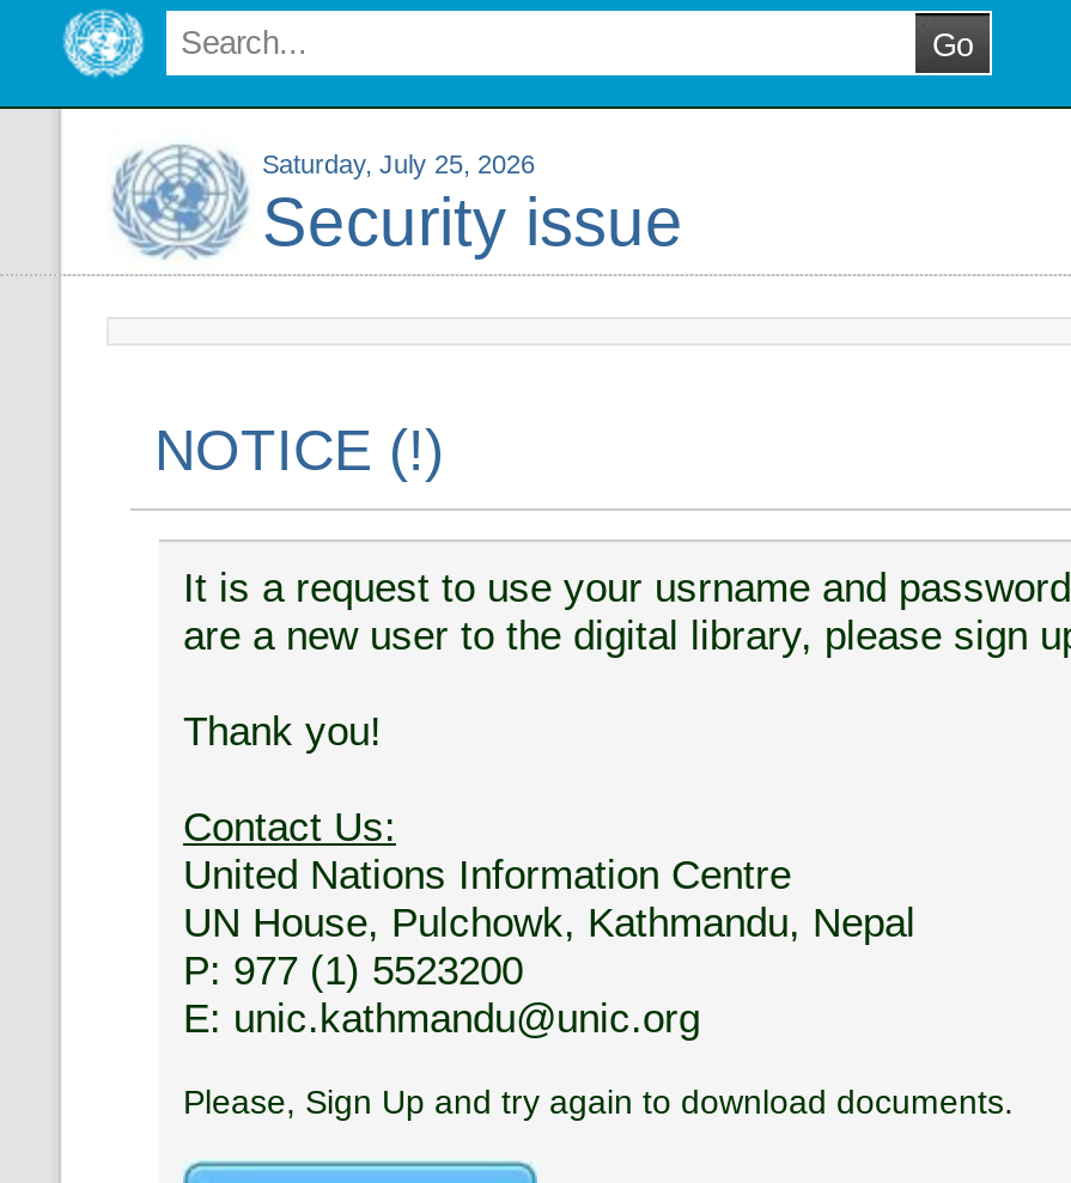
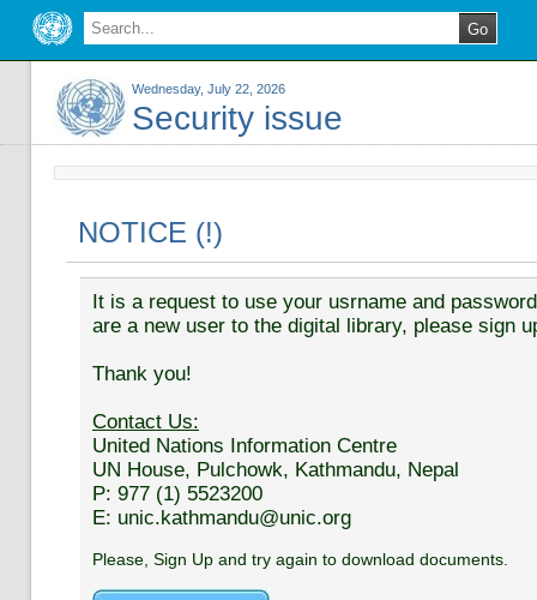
[262,150,535,178] Saturday, July 25, 2026 -> [132,82,285,96] Wednesday, July 22, 2026

